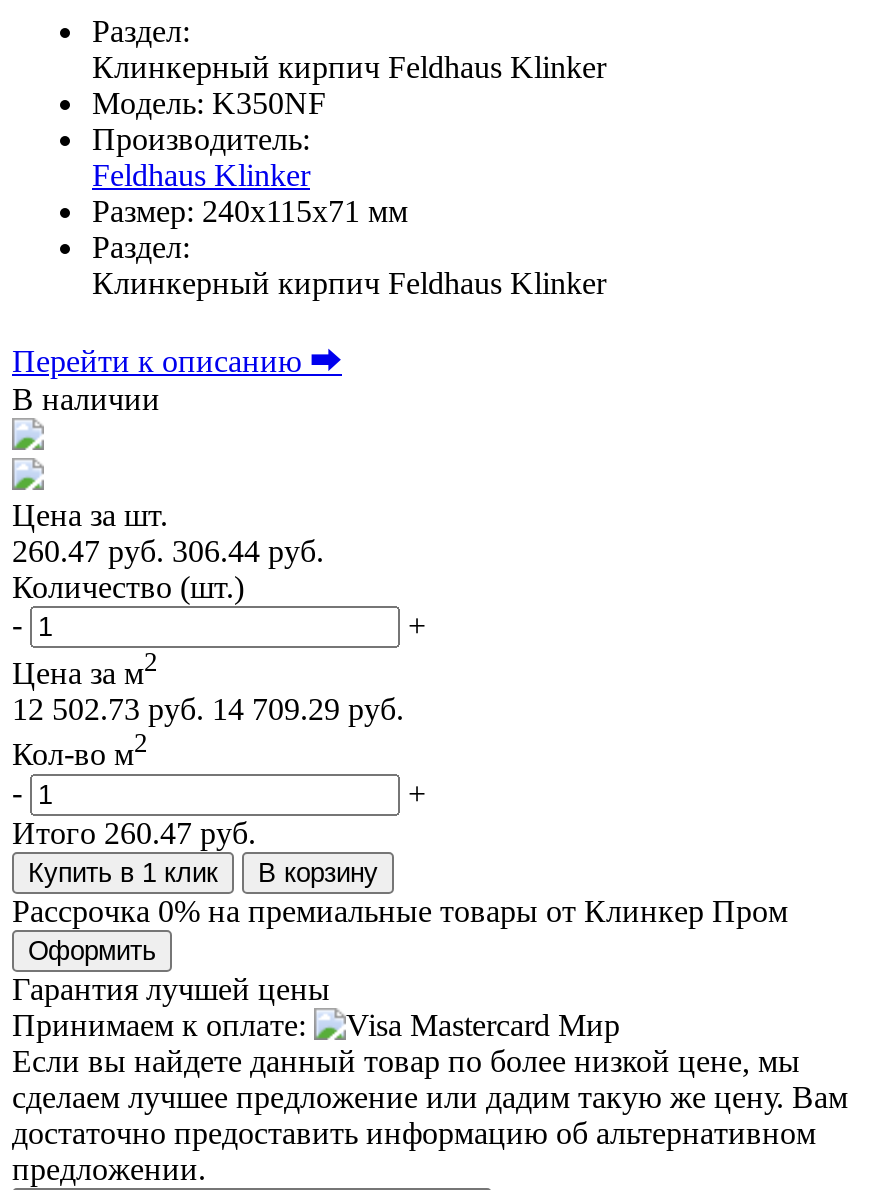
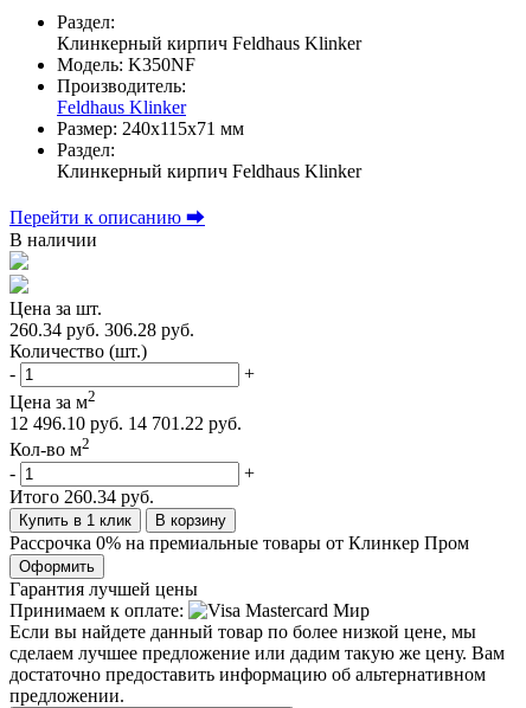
[12,534,324,568] 260.47 руб. 306.44 руб. -> [9,320,194,340] 260.34 руб. 306.28 руб.
[12,692,404,726] 12 502.73 руб. 14 709.29 руб. -> [9,413,242,434] 12 496.10 руб. 14 701.22 руб.
[12,815,256,849] Итого 260.47 руб. -> [9,486,154,506] Итого 260.34 руб.

